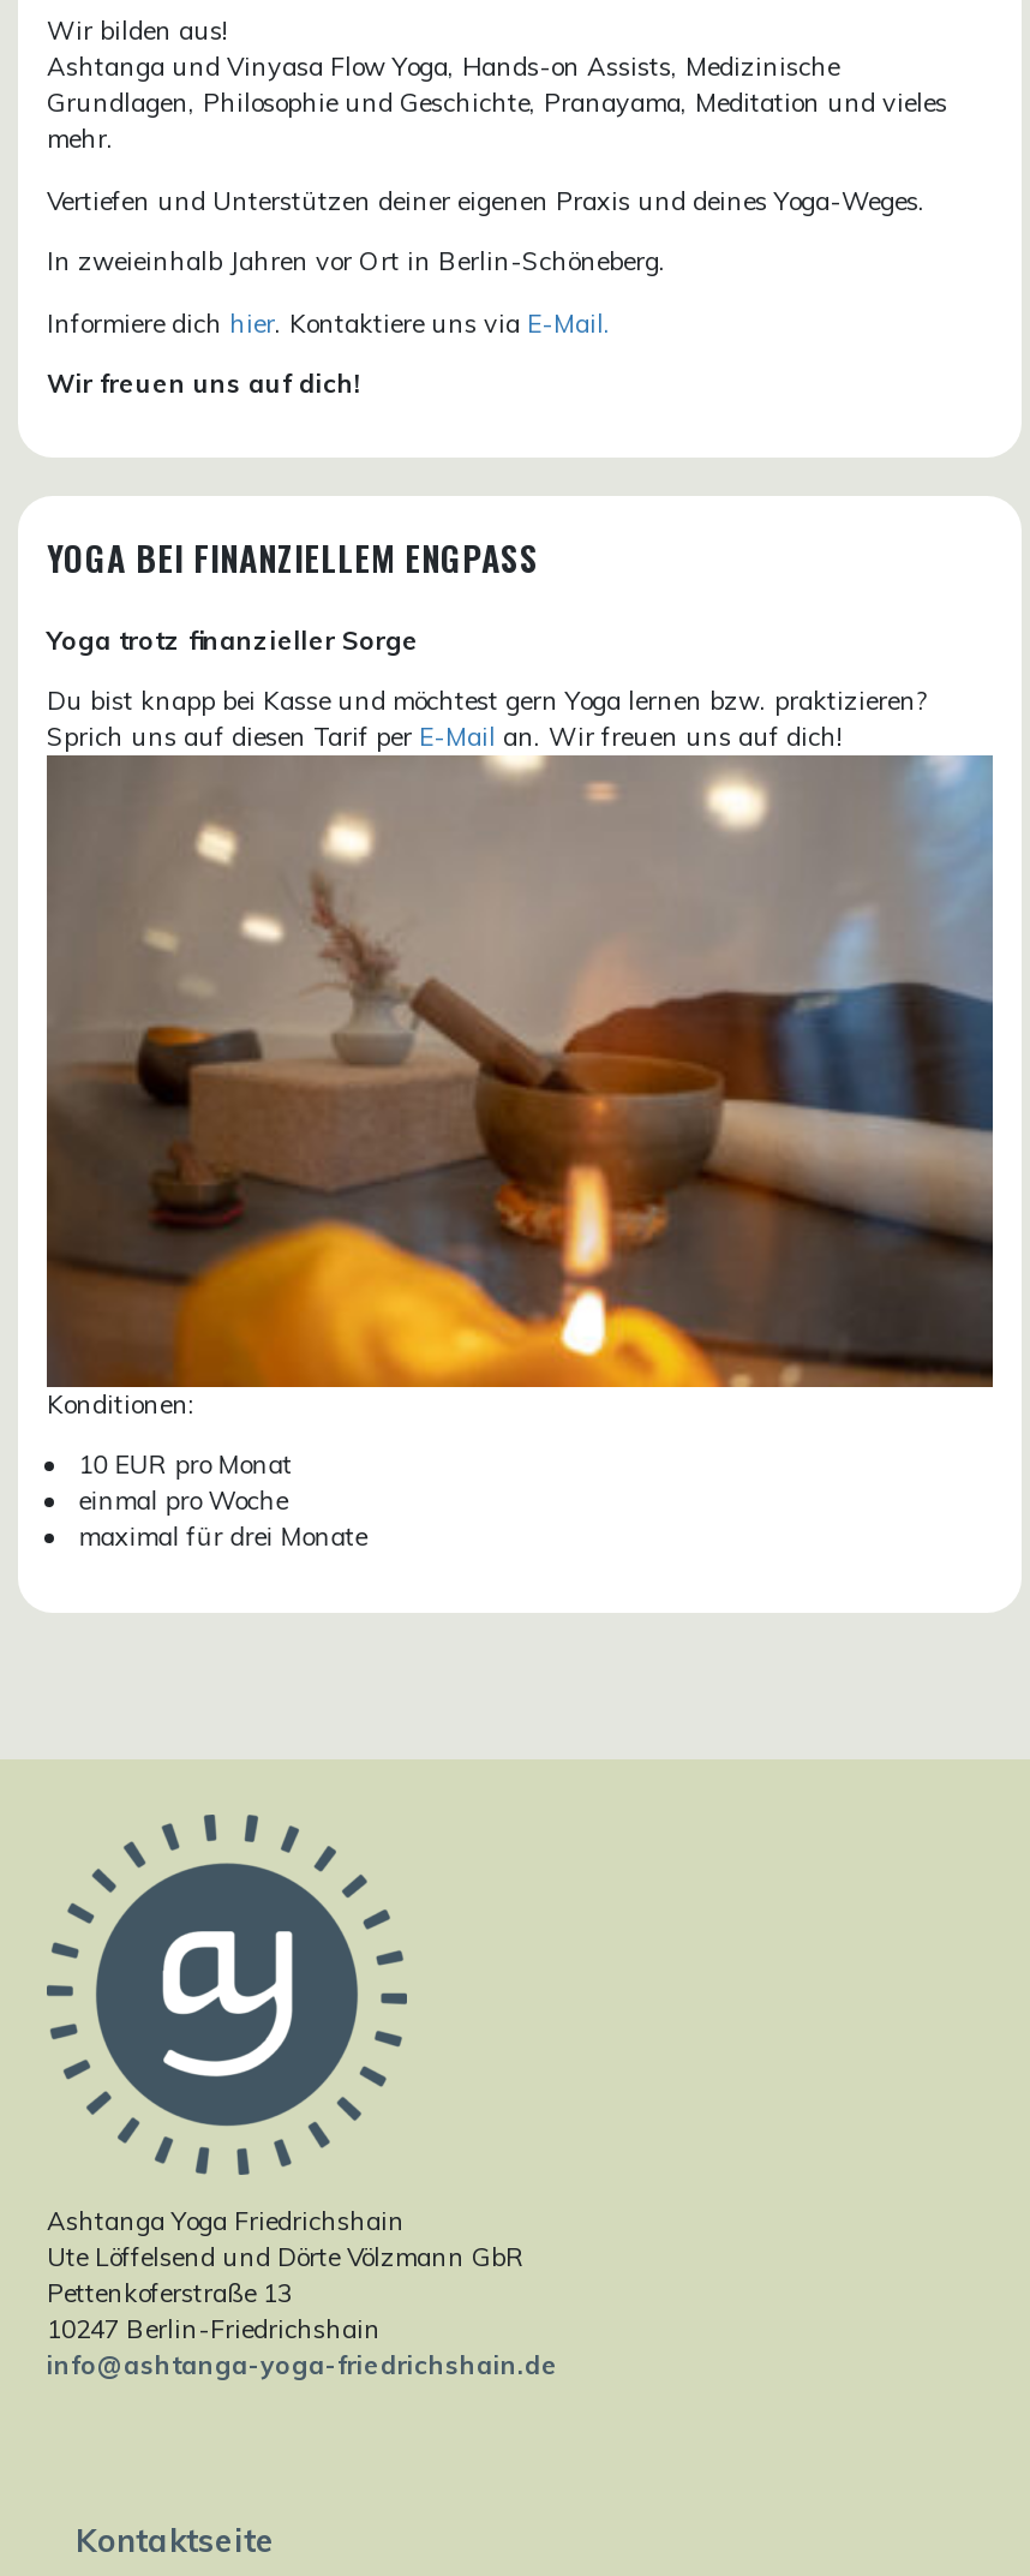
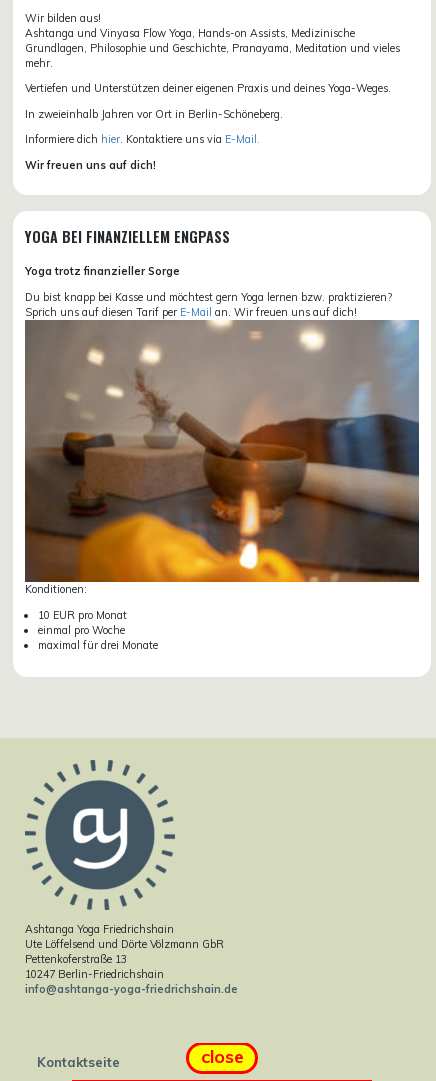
none -> [200,1045,243,1068] close

